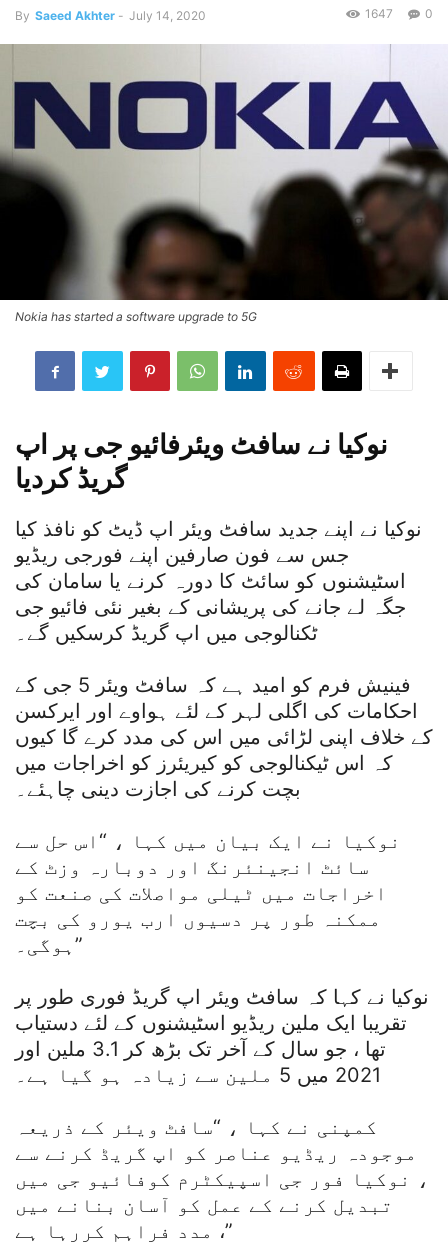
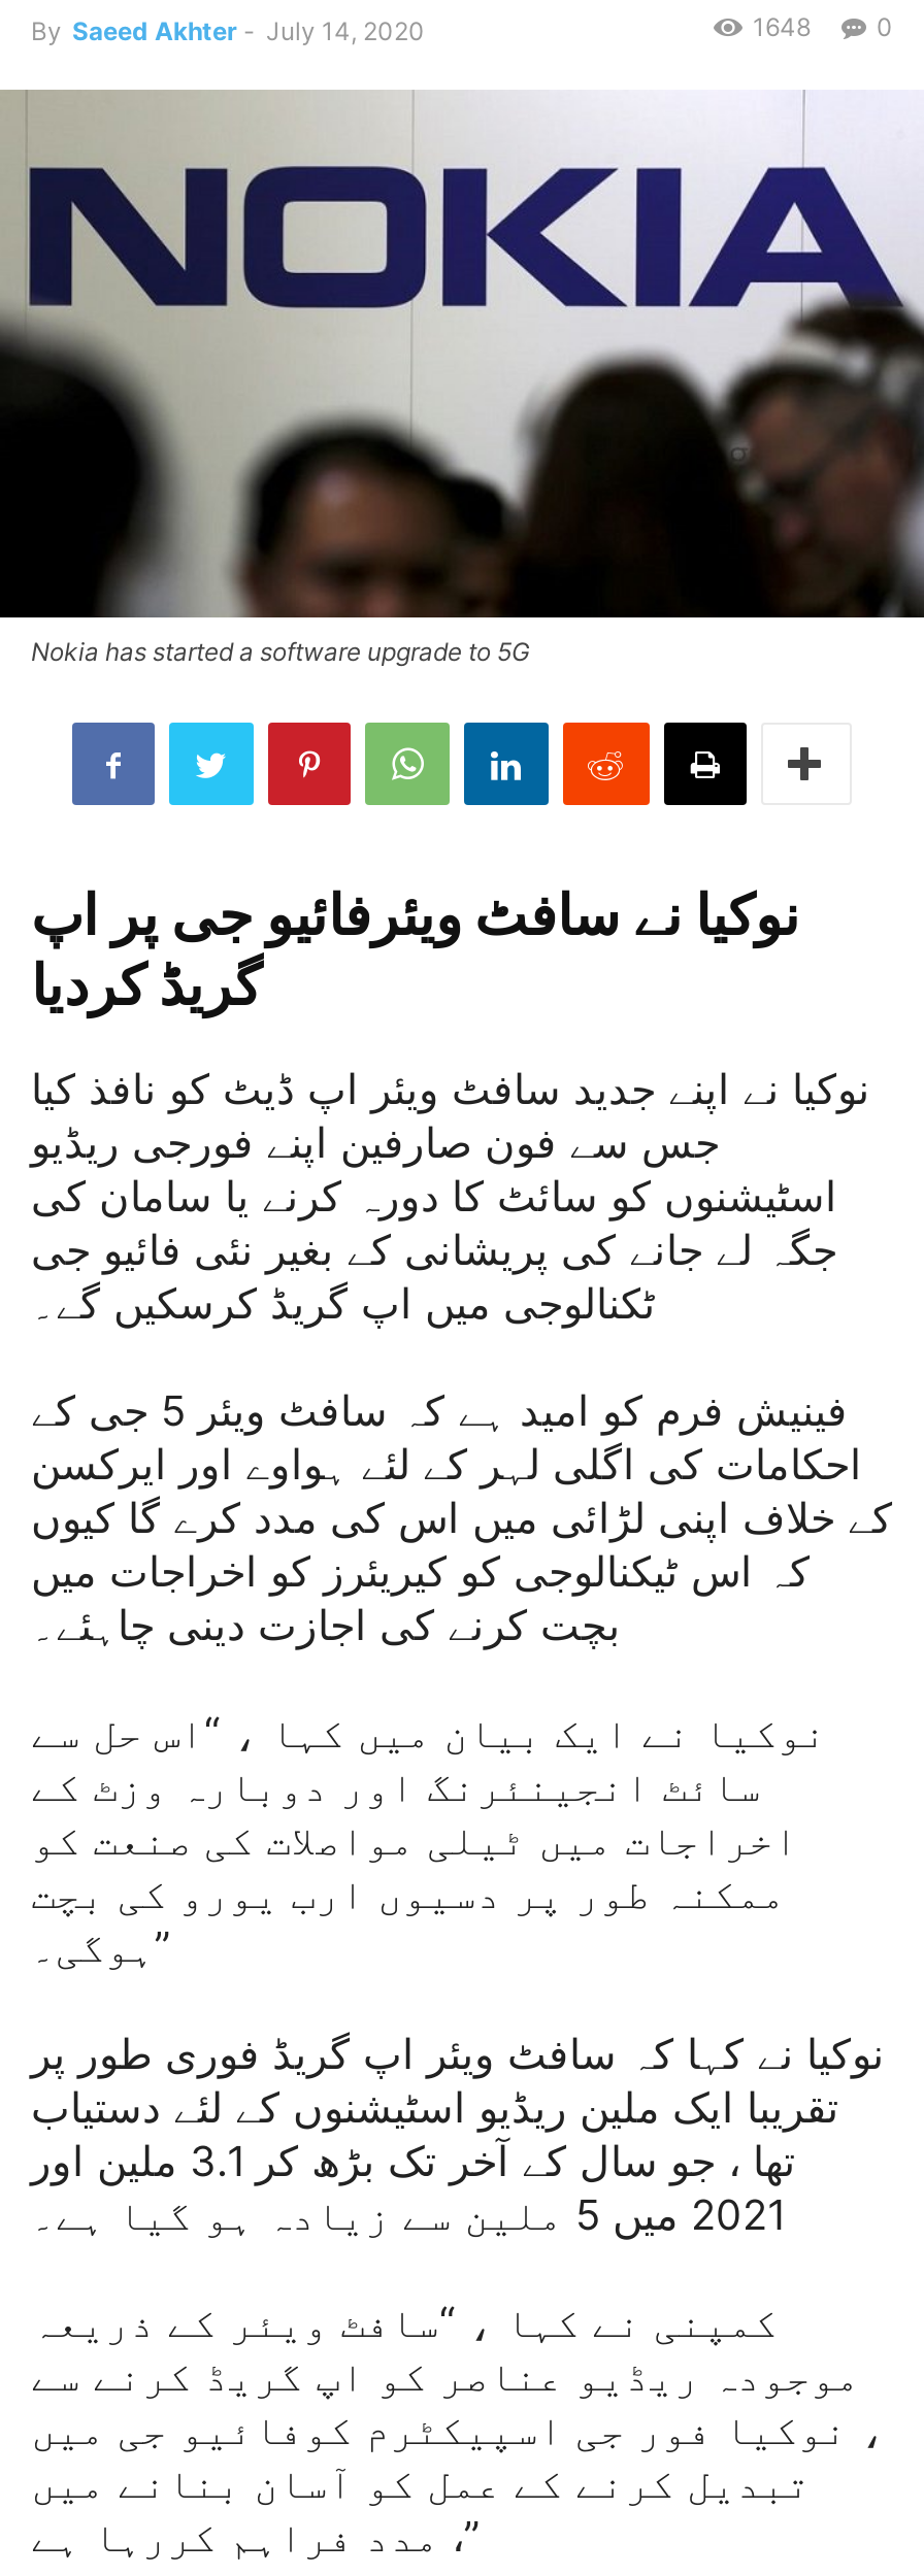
[365,6,393,21] 1647 -> [753,11,811,42] 1648

